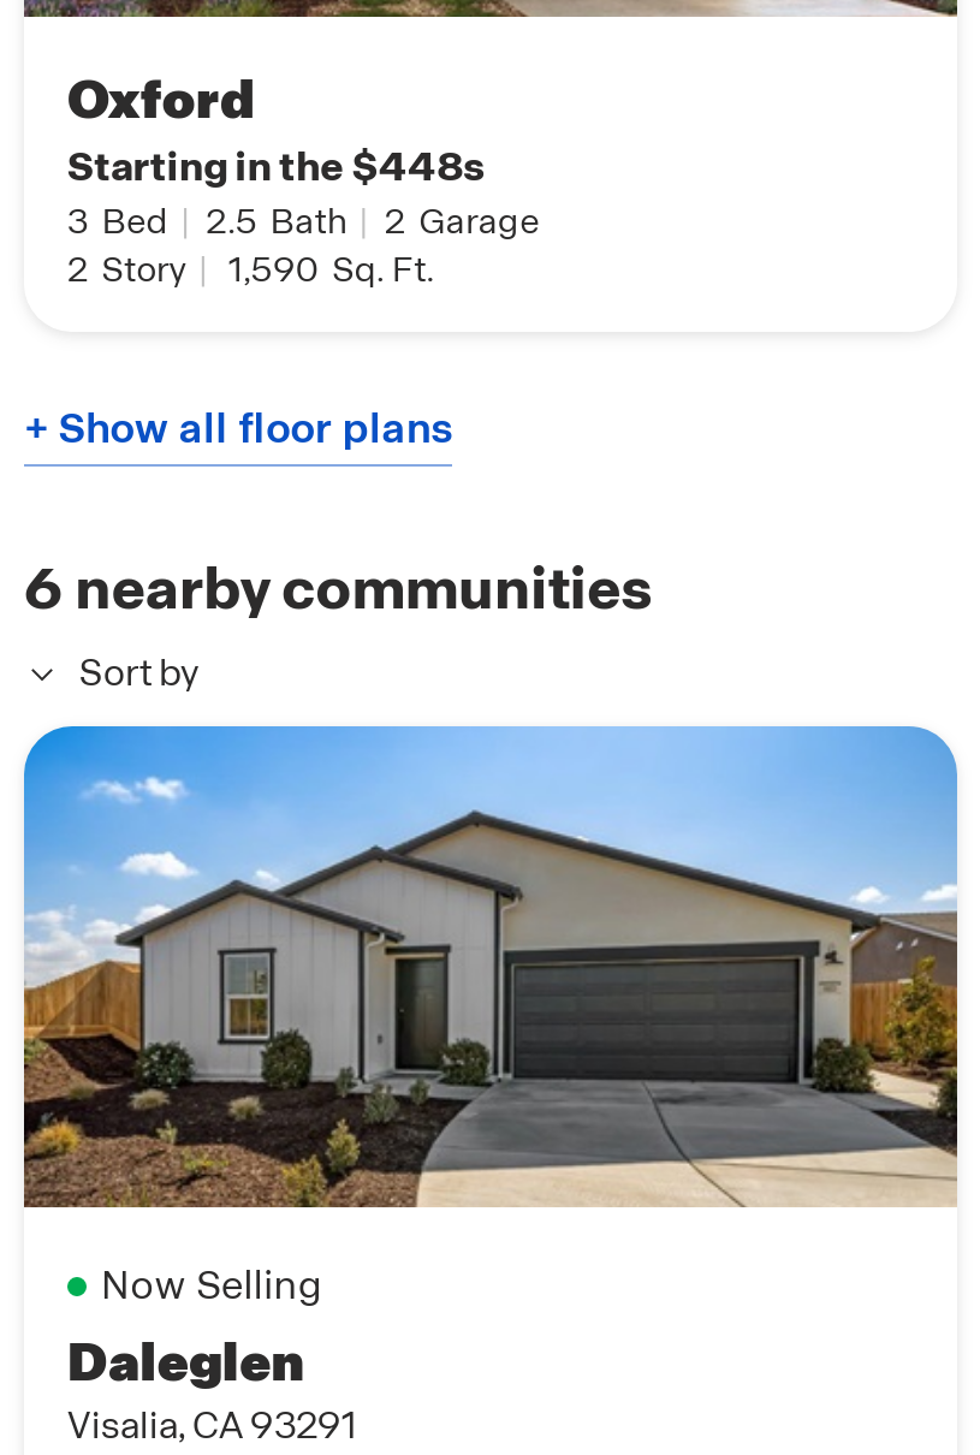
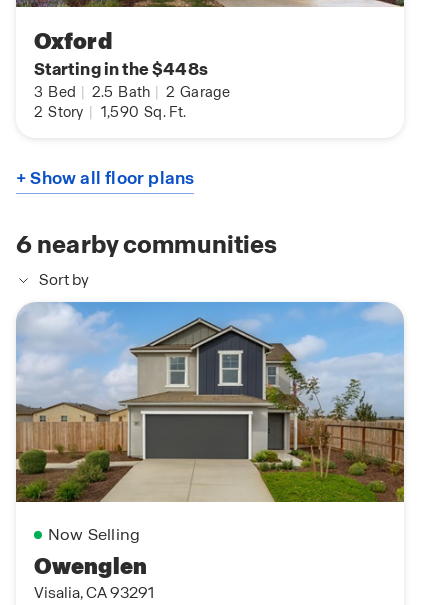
[22,726,960,1210] [image] -> [15,302,405,503] [image]
[67,1327,305,1397] Daleglen -> [34,552,147,581] Owenglen

